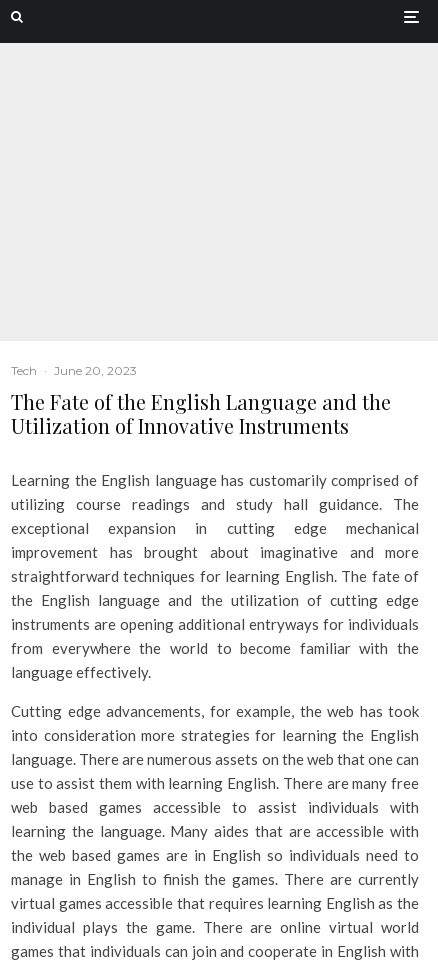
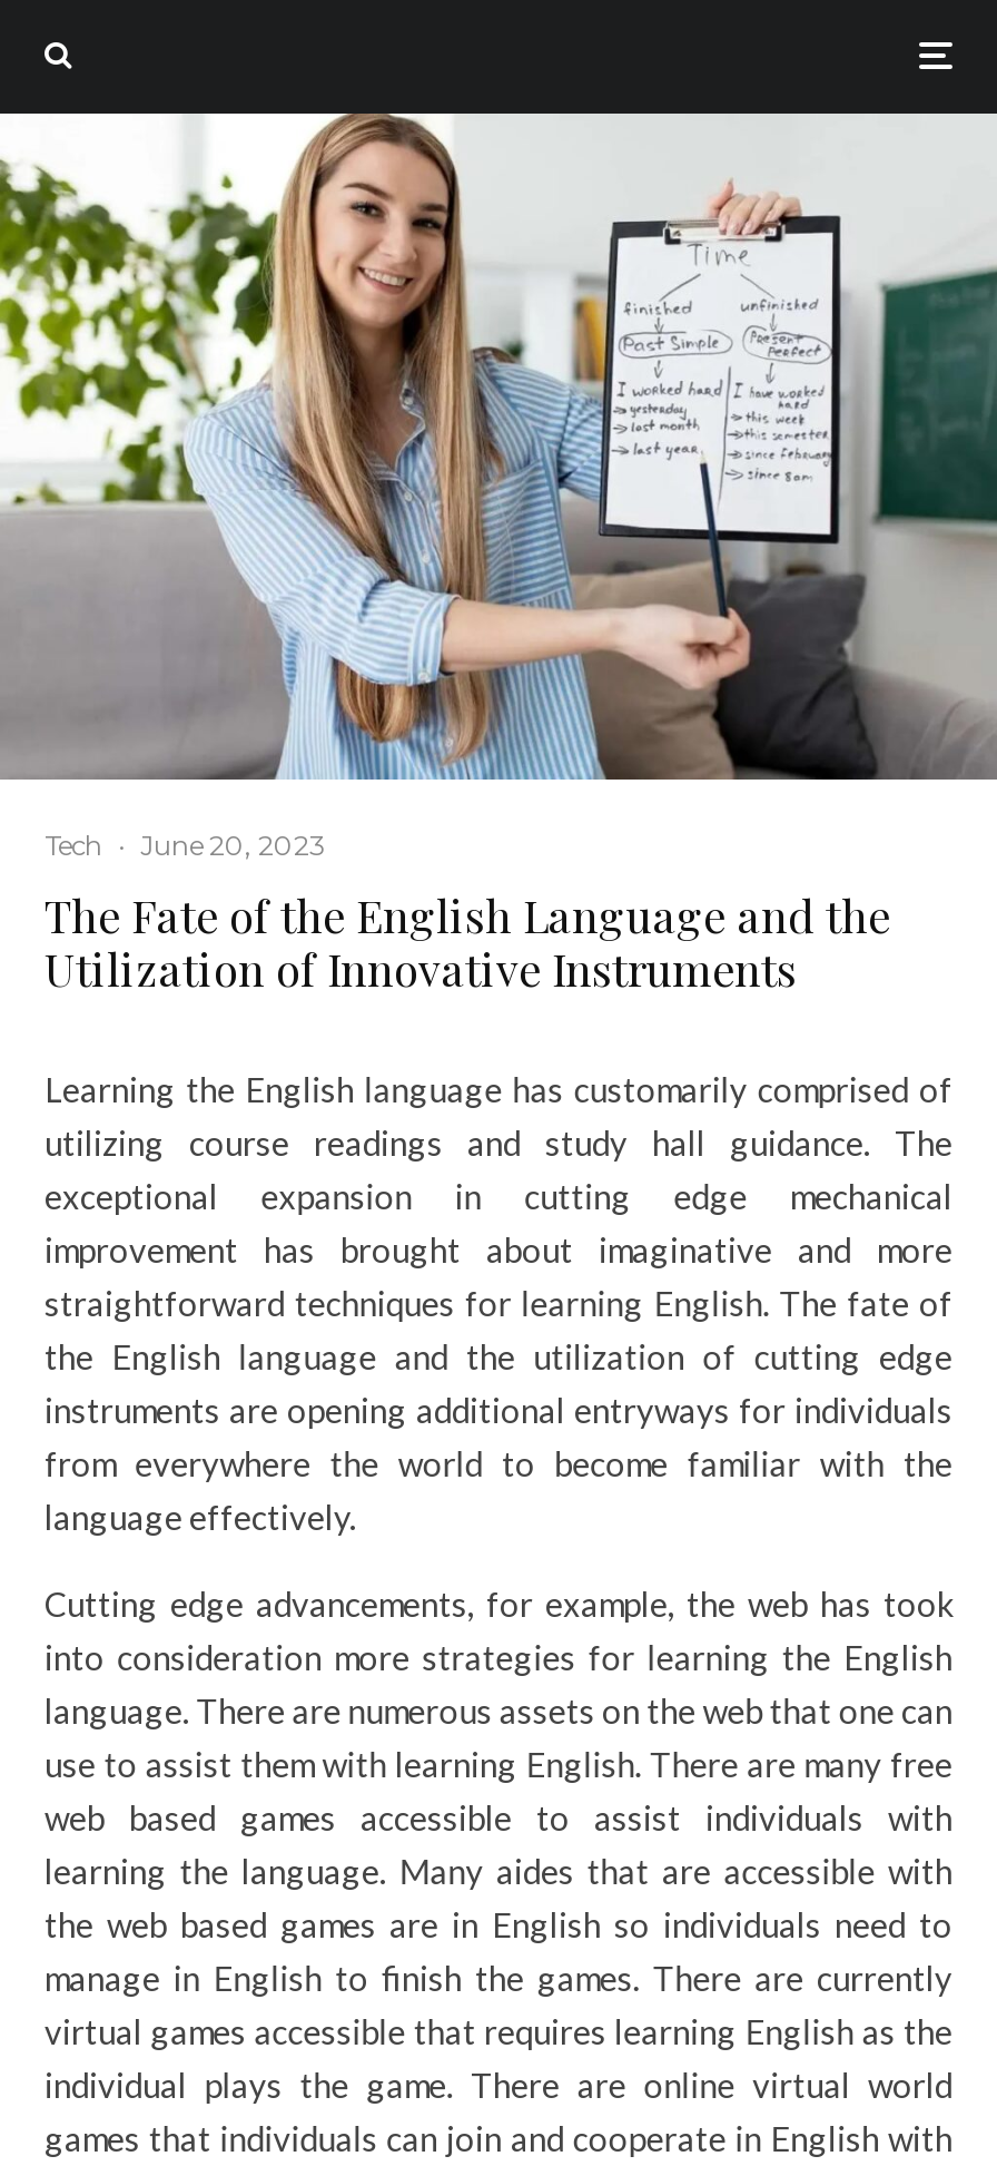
none -> [7,111,990,782] [image]

